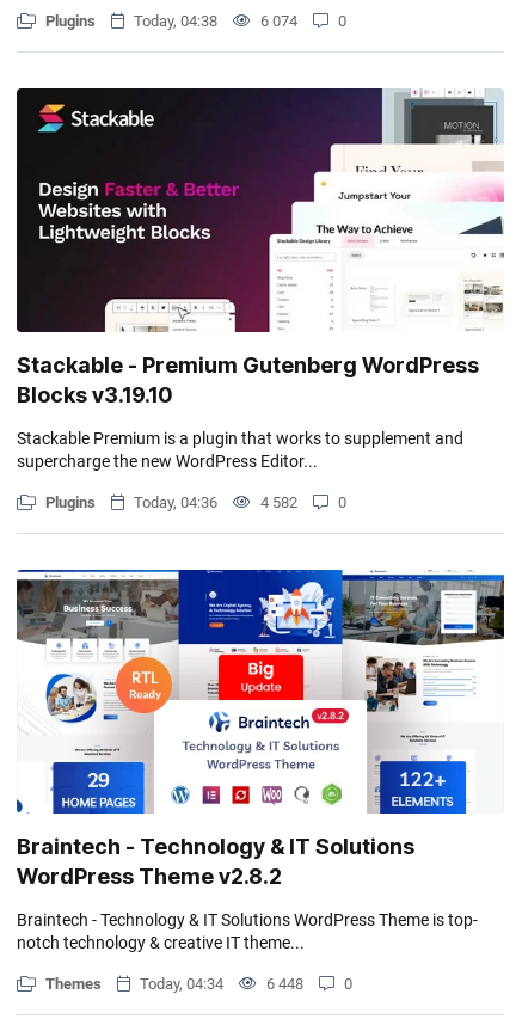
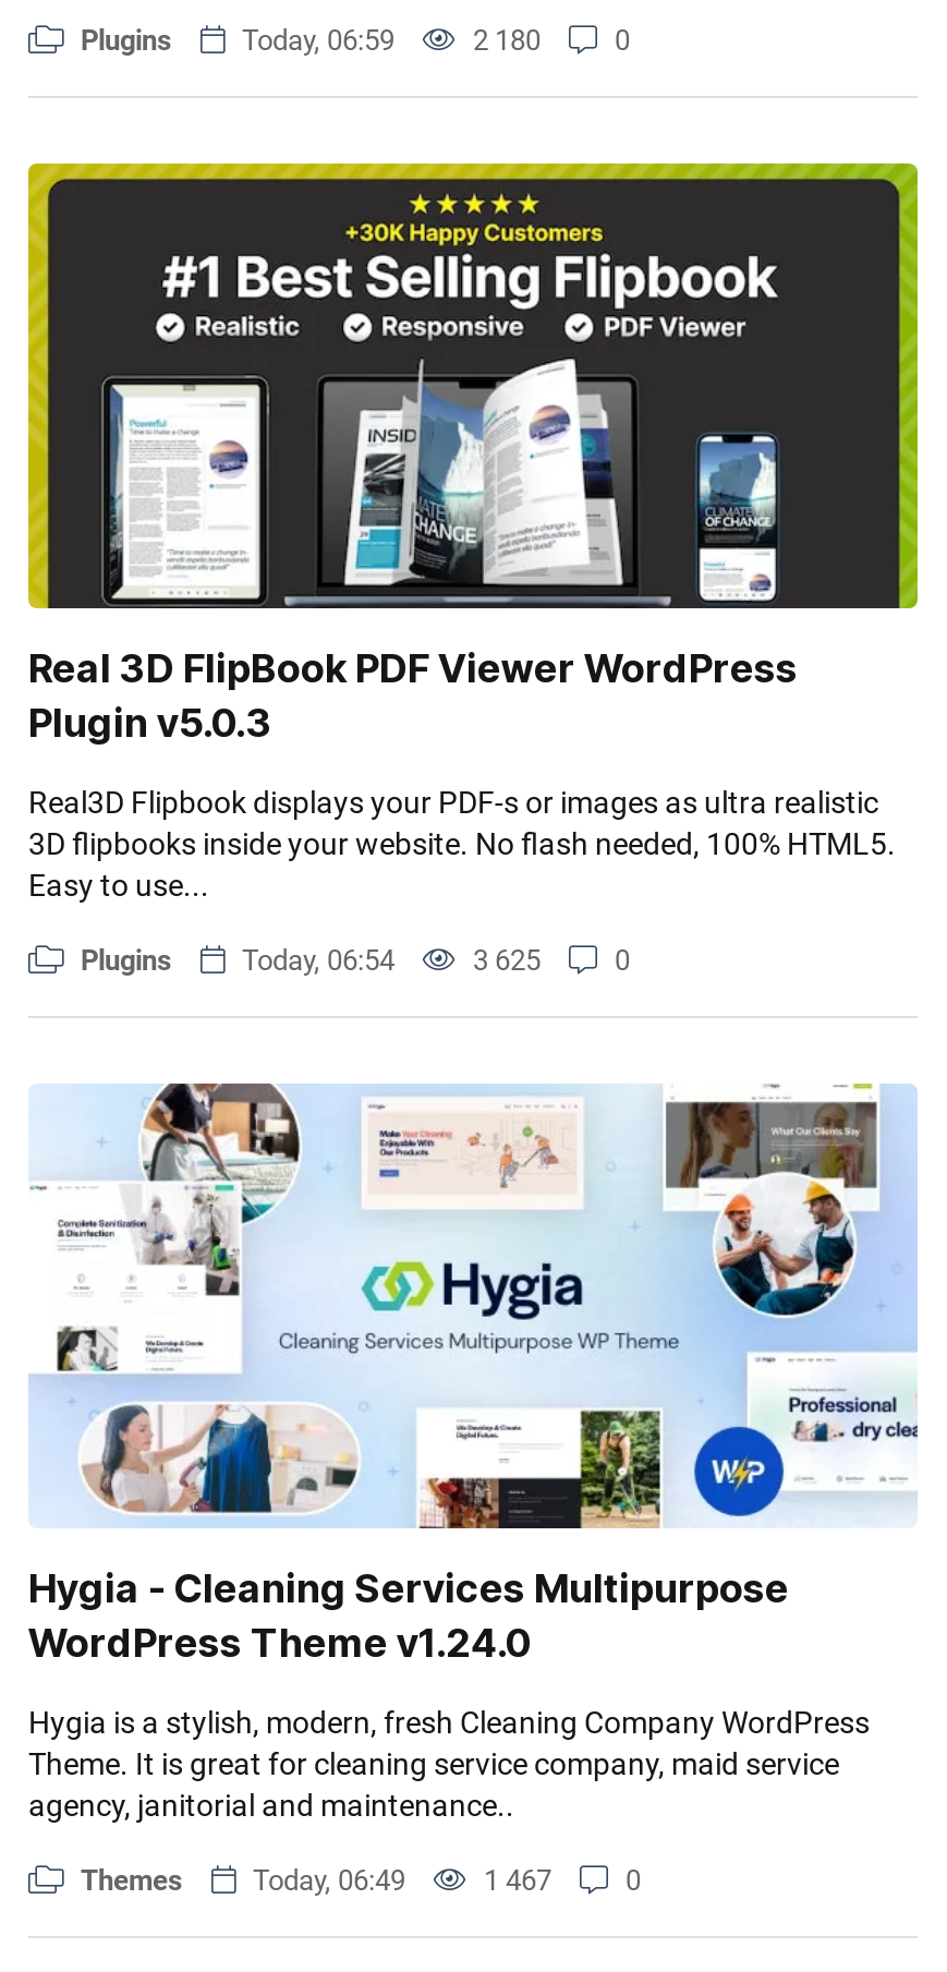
[134,12,217,30] Today, 04:38 -> [242,24,394,57] Today, 06:59
[260,12,297,30] 6 074 -> [473,24,541,57] 2 180
[16,87,505,407] [image] | Stackable - Premium Gutenberg WordPress | Blocks v3.19.10 -> [26,161,920,746] [image] | Real 3D FlipBook PDF Viewer WordPress | Plugin v5.0.3
[17,429,463,471] Stackable Premium is a plugin that works to supplement and | supercharge the new WordPress Editor... -> [28,785,896,903] Real3D Flipbook displays your PDF-s or images as ultra realistic | 3D flipbooks inside your website. No flash needed, 100% HTML5. | Easy to use...
[134,493,217,511] Today, 04:36 -> [242,944,394,977] Today, 06:54
[260,493,297,511] 4 582 -> [473,944,541,977] 3 625
[16,569,505,889] [image] | Braintech - Technology & IT Solutions | WordPress Theme v2.8.2 -> [28,1081,920,1666] [image] | Hygia - Cleaning Services Multipurpose | WordPress Theme v1.24.0
[17,910,478,952] Braintech - Technology & IT Solutions WordPress Theme is top- | notch technology & creative IT theme... -> [28,1705,870,1823] Hygia is a stylish, modern, fresh Cleaning Company WordPress | Theme. It is great for cleaning service company, maid service | agency, janitorial and maintenance..
[140,975,223,993] Today, 04:34 -> [253,1864,405,1897] Today, 06:49
[266,975,303,993] 6 448 -> [484,1864,551,1897] 1 467

